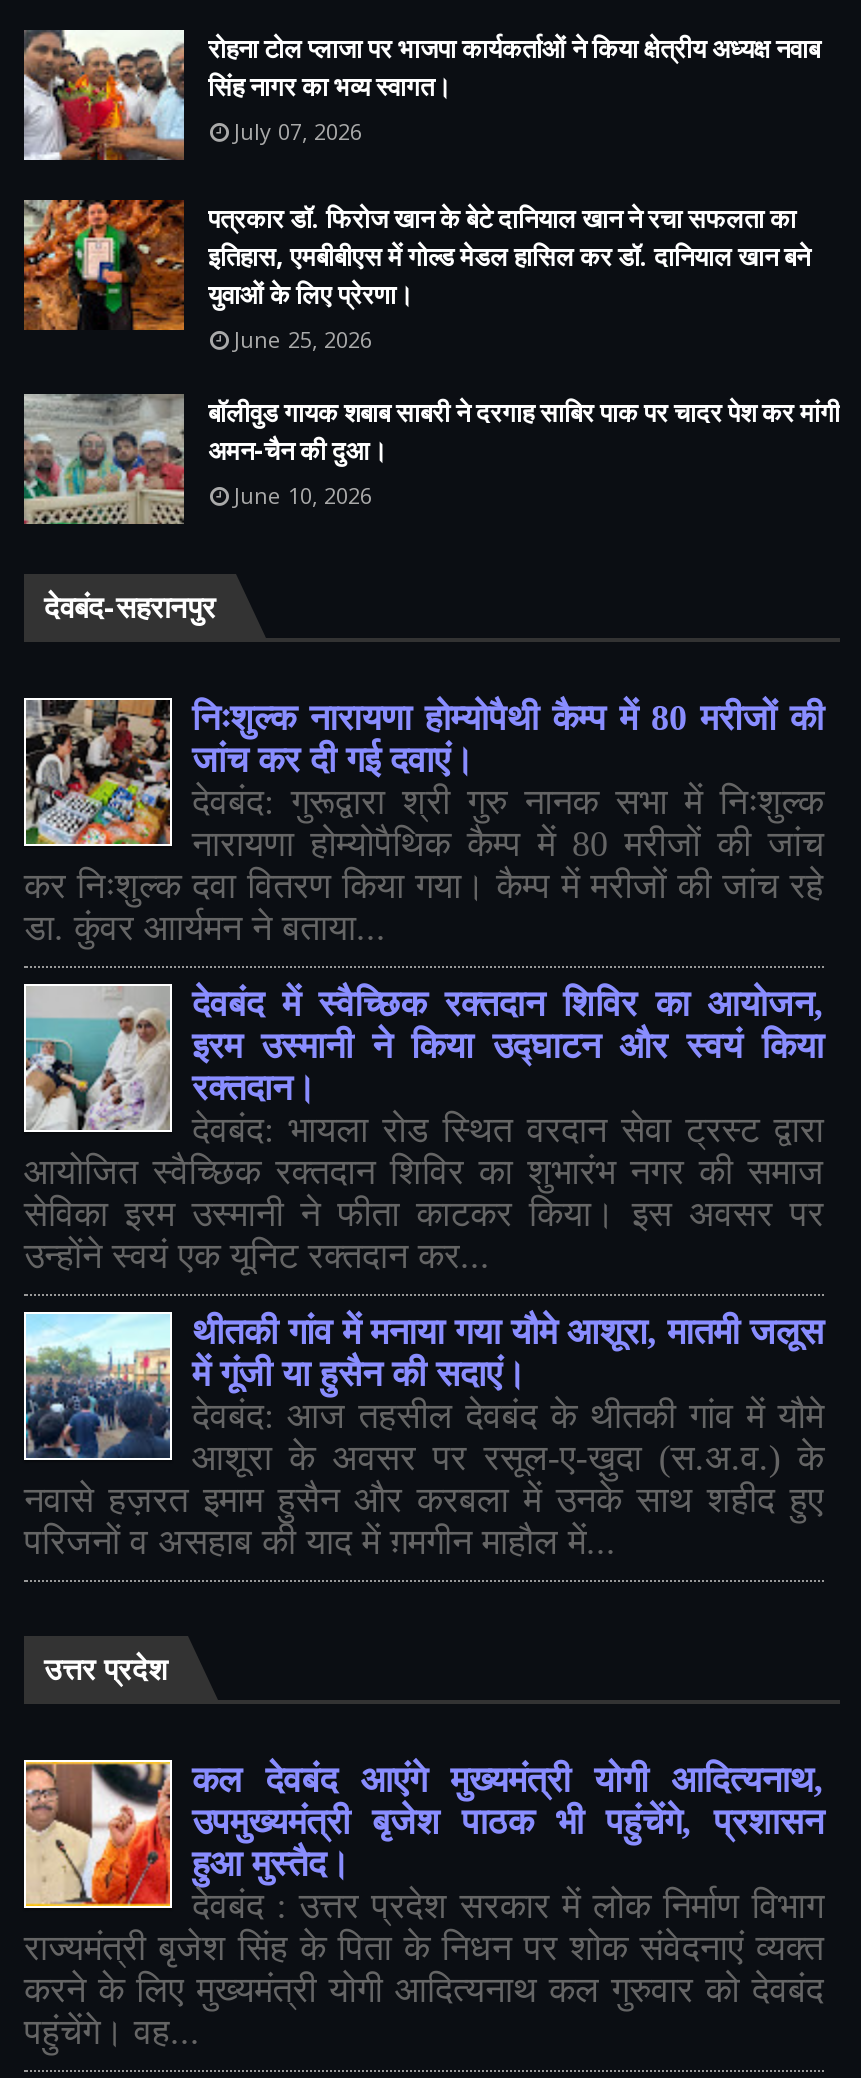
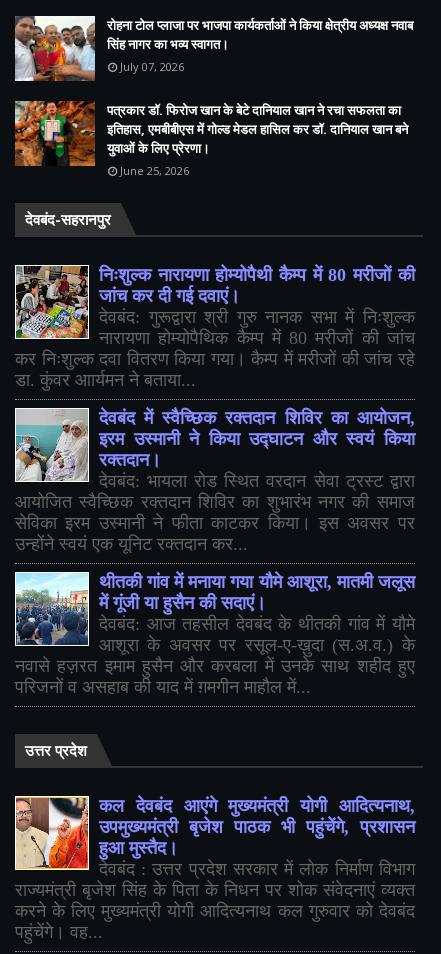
[22,392,840,526] [image] | बॉलीवुड गायक शबाब साबरी ने दरगाह साबिर पाक पर चादर पेश कर मांगी | अमन-चैन की दुआ। | June 10, 2026 -> none

